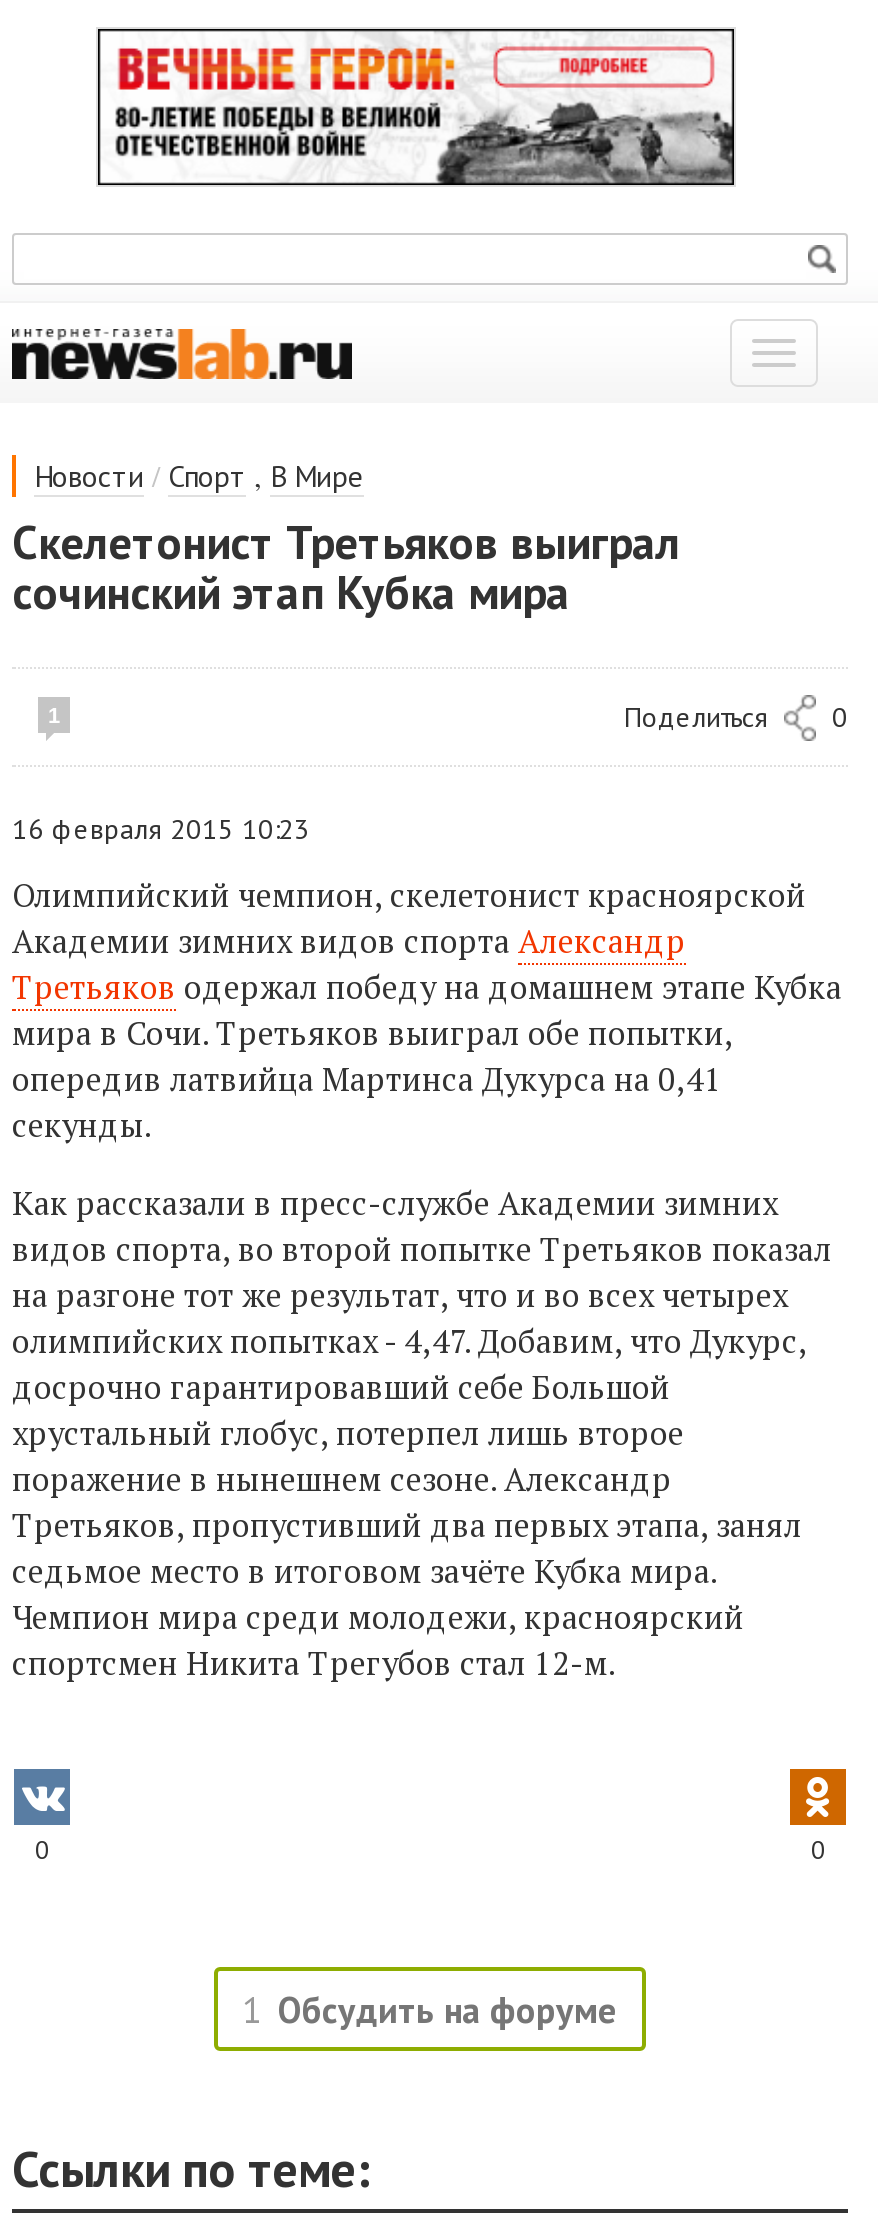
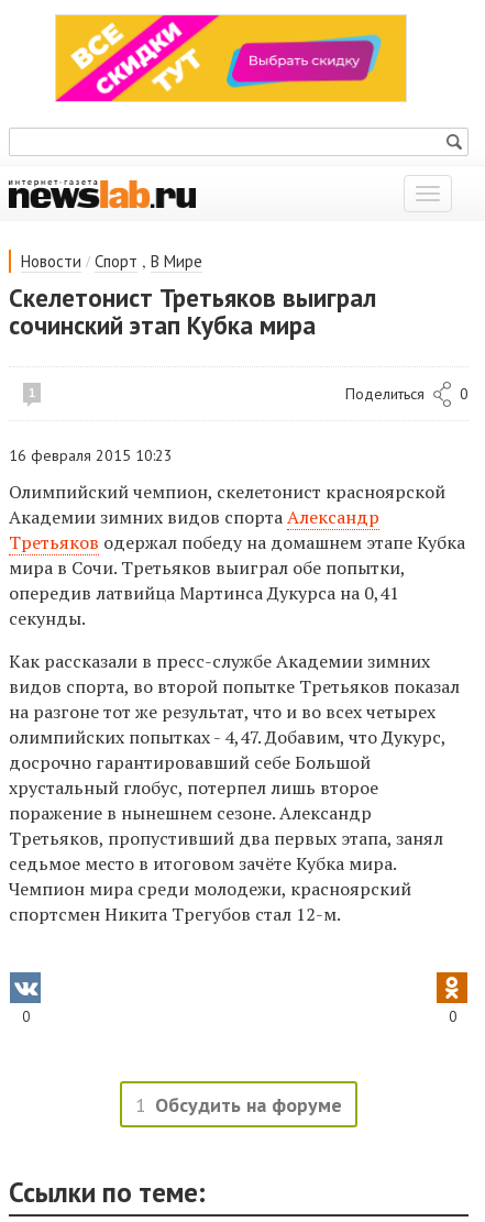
[96,27,736,187] [image] -> [55,14,407,102] [image]

